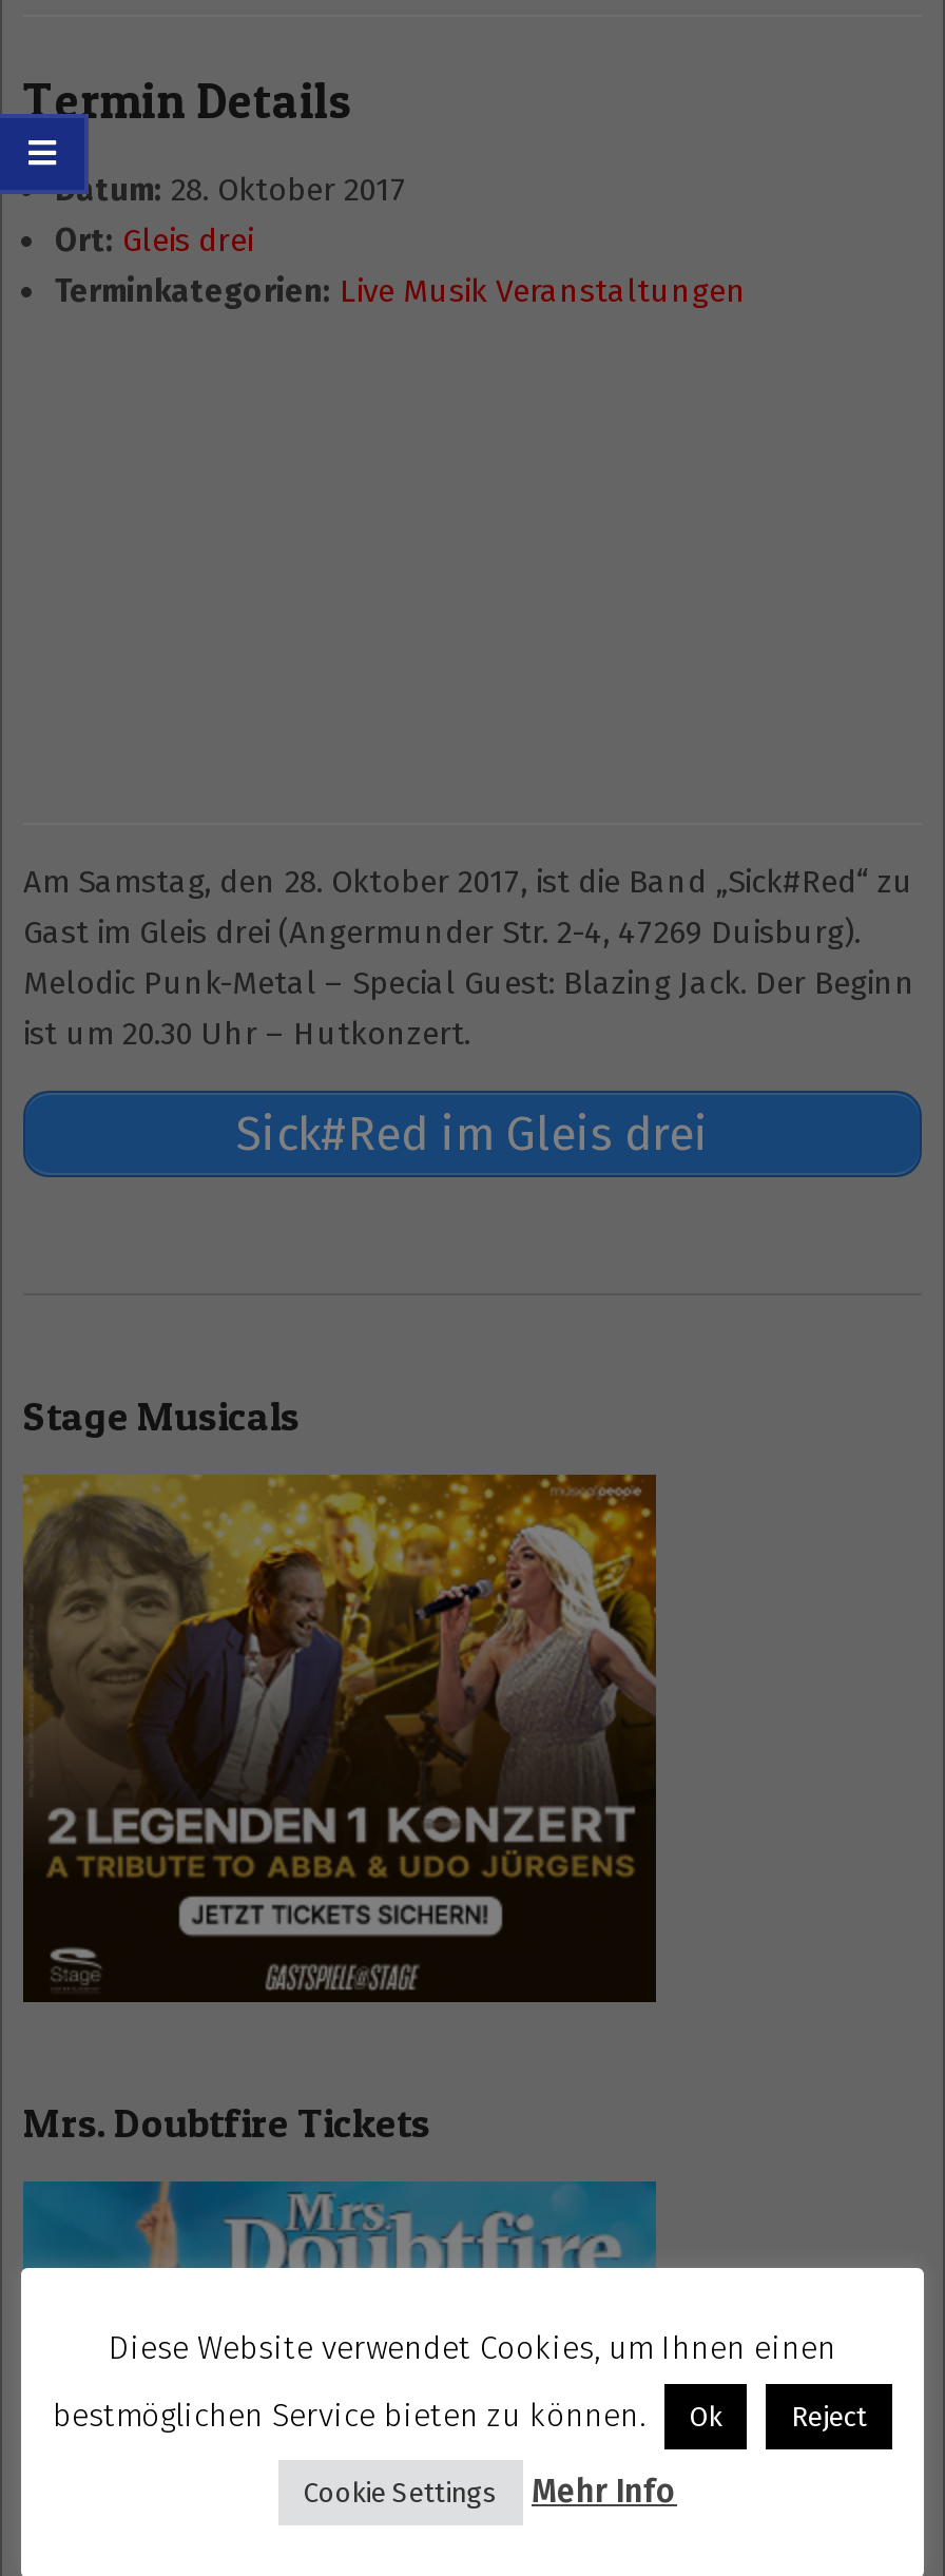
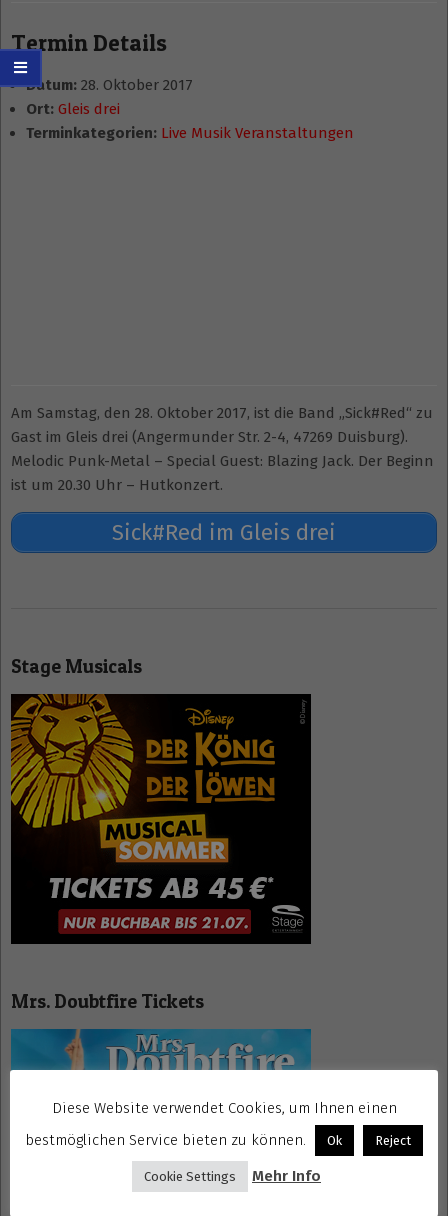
[23,1475,656,1992] [image] -> [11,693,312,938] [image]

